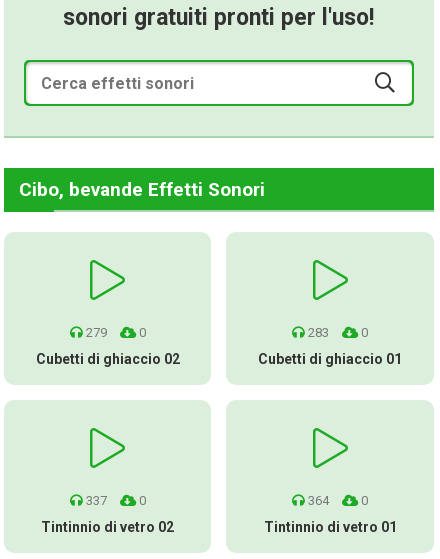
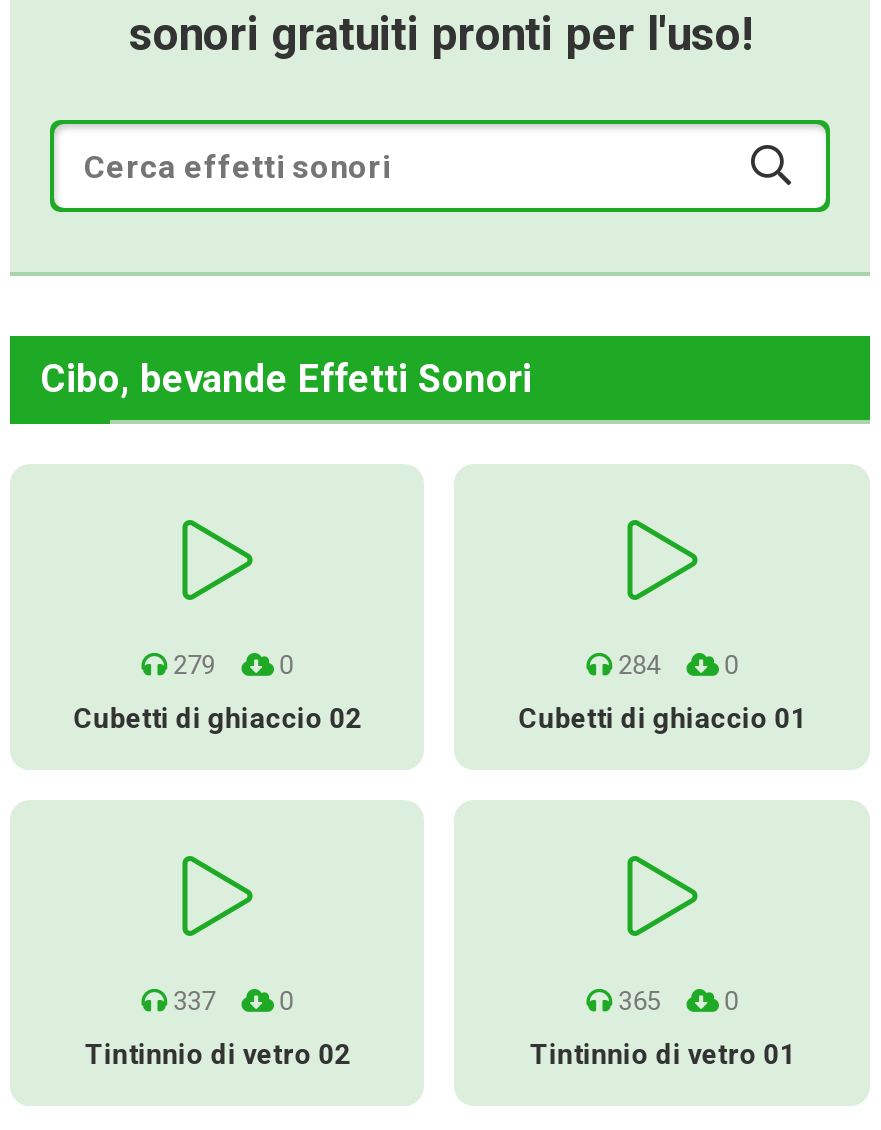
[305,325,368,340] 283 0 -> [612,650,738,680] 284 0
[305,493,368,508] 364 0 -> [612,986,738,1016] 365 0

